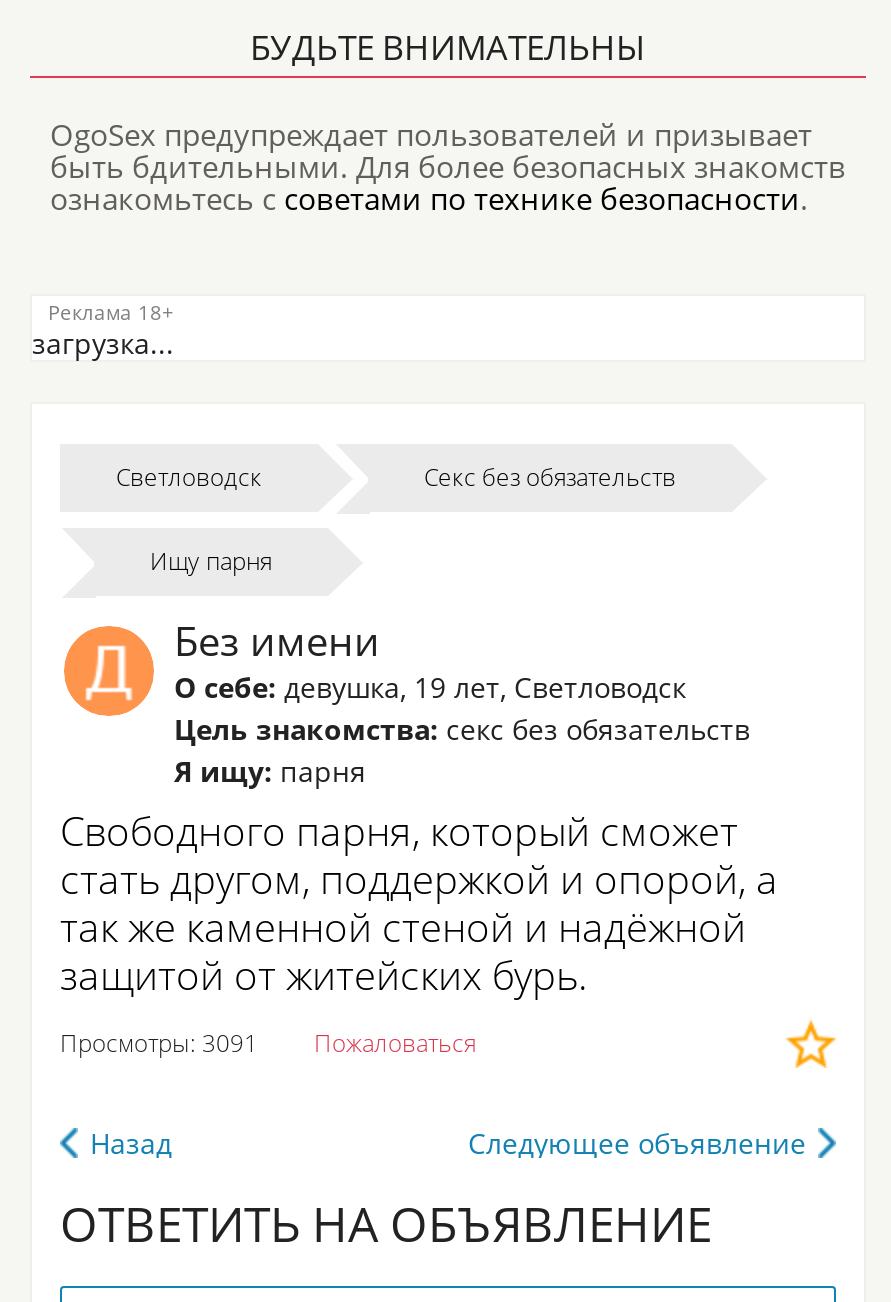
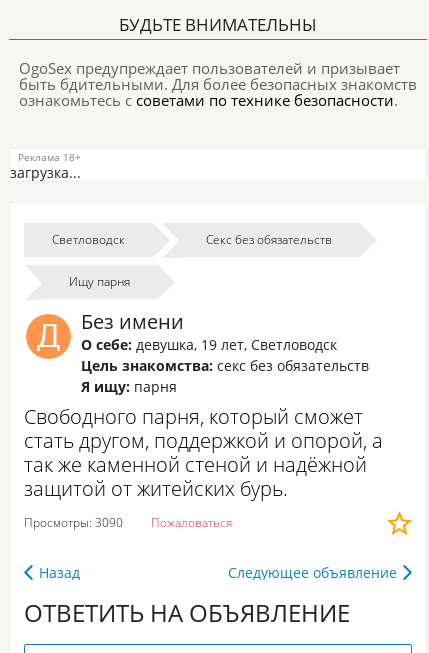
[60,1026,476,1060] Просмотры: 3091 Пожаловаться -> [24,514,232,531] Просмотры: 3090 Пожаловаться

